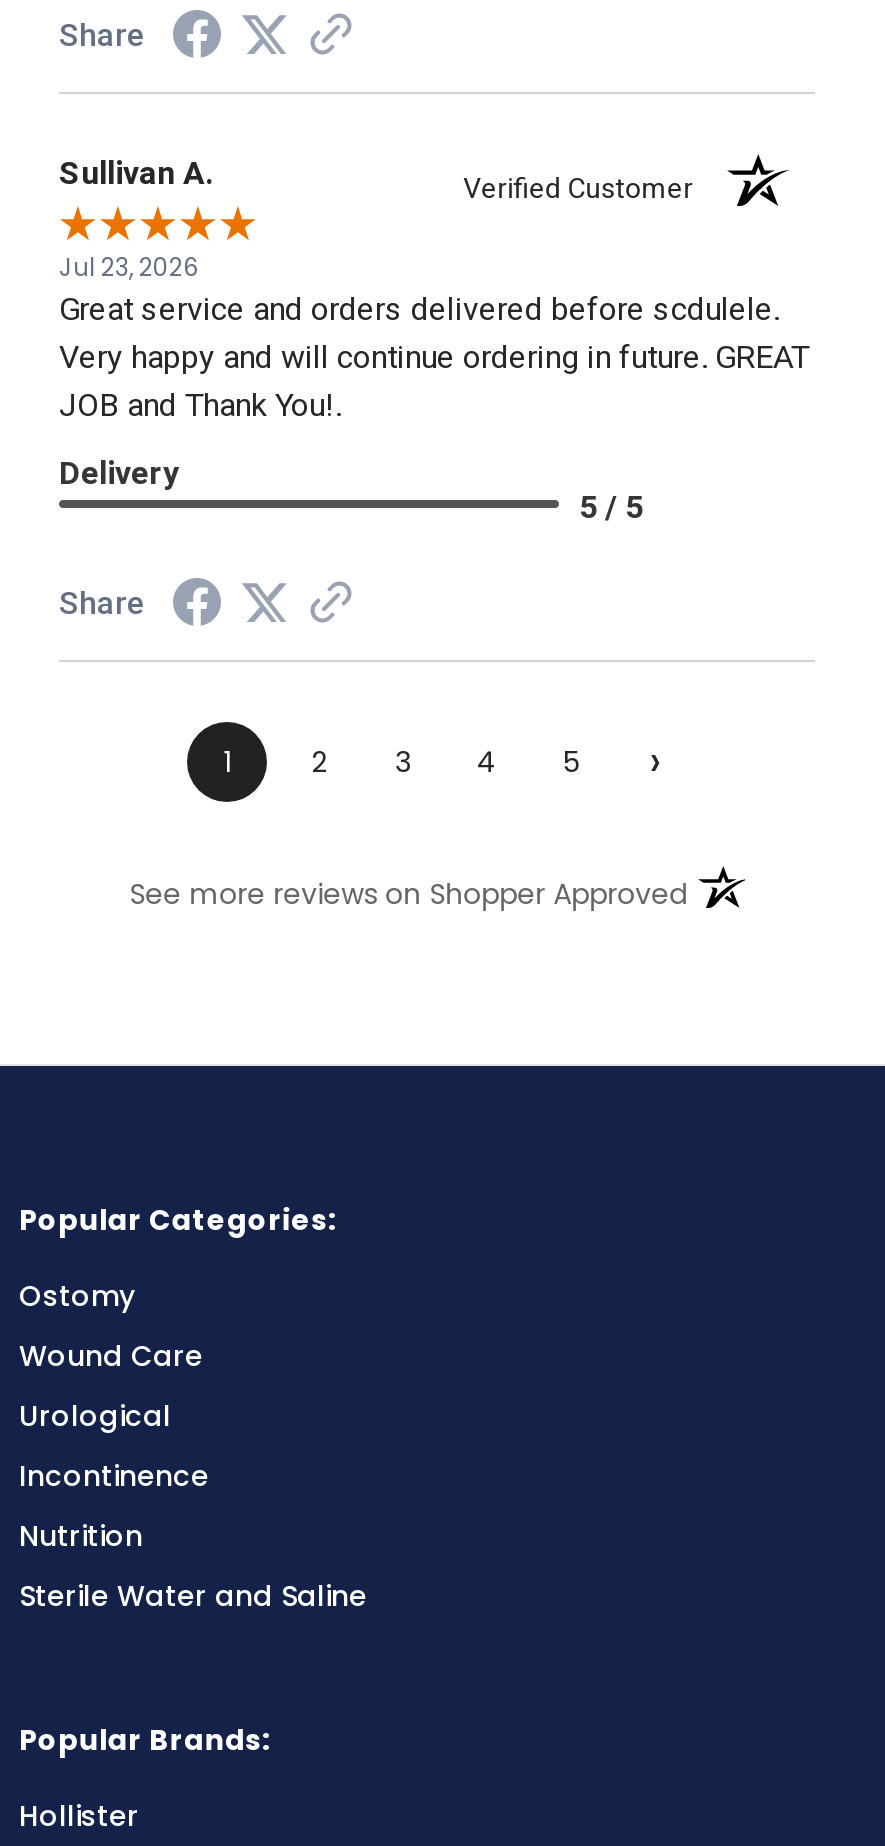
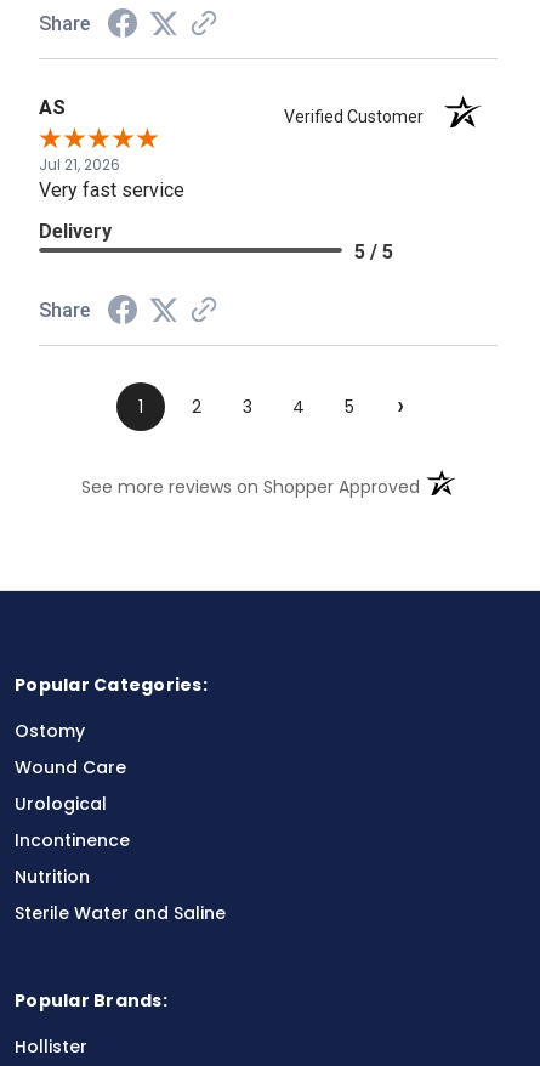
[59,154,213,192] Sullivan A. -> [39,96,66,119] AS
[59,250,809,424] Jul 23, 2026 | Great service and orders delivered before scdulele. | Very happy and will continue ordering in future. GREAT | JOB and Thank You!. -> [39,154,184,202] Jul 21, 2026 | Very fast service

